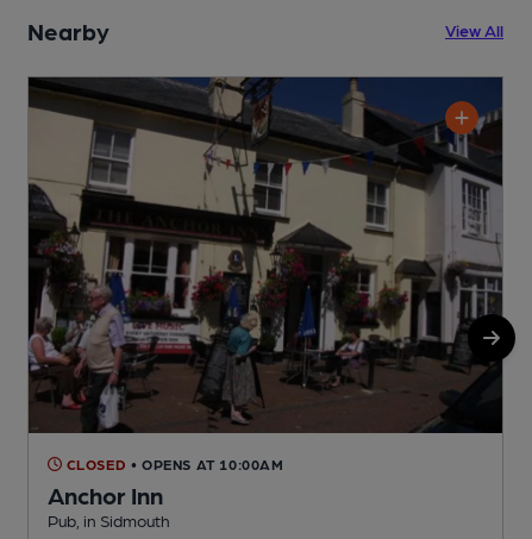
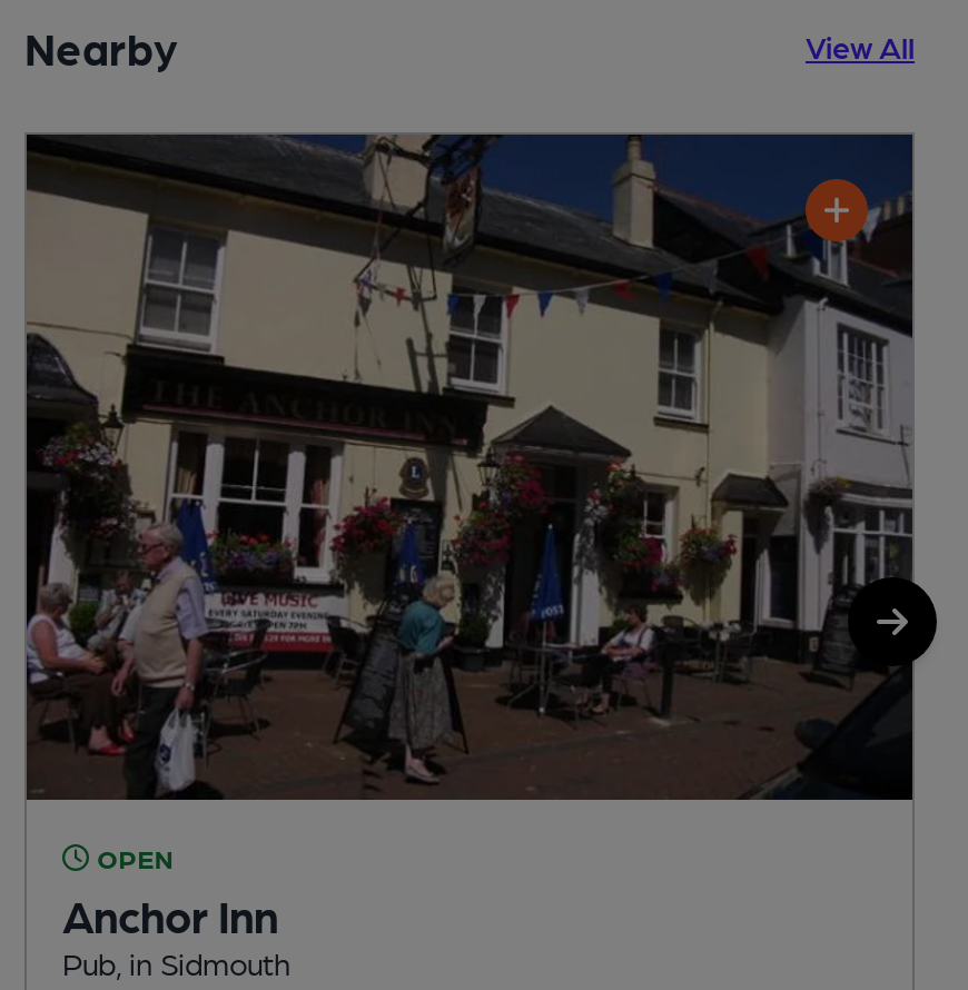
[62,455,284,472] CLOSED • OPENS AT 10:00AM -> [89,841,174,873] OPEN

